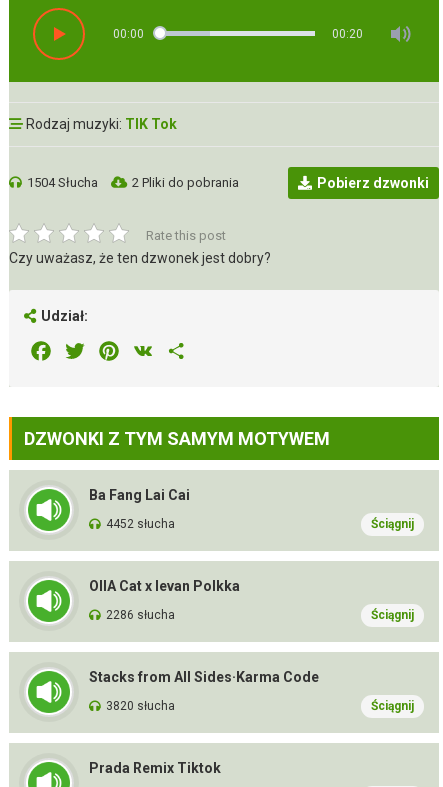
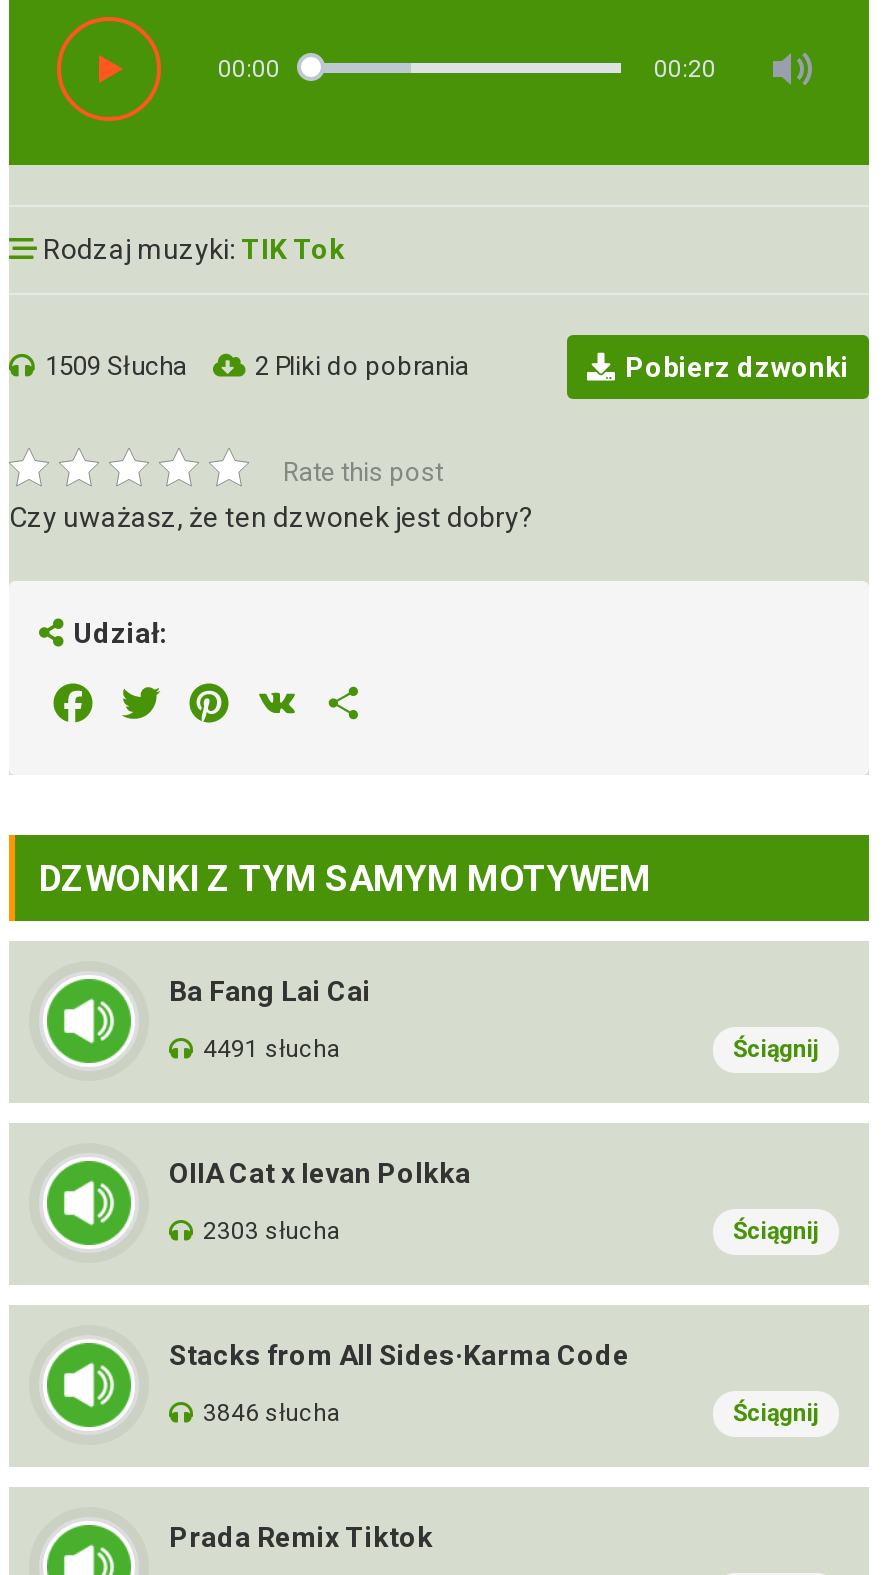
[27,175,98,190] 1504 Słucha -> [45,351,187,381] 1509 Słucha
[106,517,175,531] 4452 słucha -> [203,1035,341,1063] 4491 słucha
[106,608,175,622] 2286 słucha -> [203,1217,341,1245] 2303 słucha
[106,699,175,713] 3820 słucha -> [203,1399,341,1427] 3846 słucha

